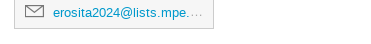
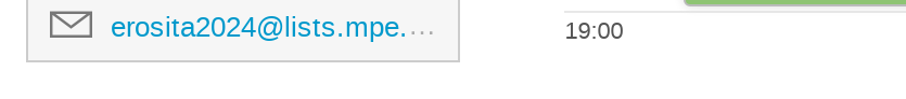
none -> [565,15,623,47] 19:00

